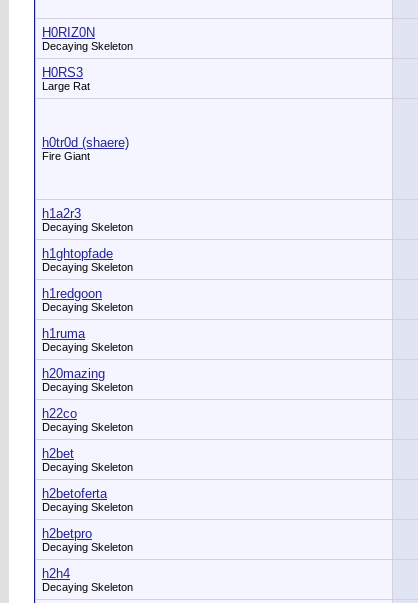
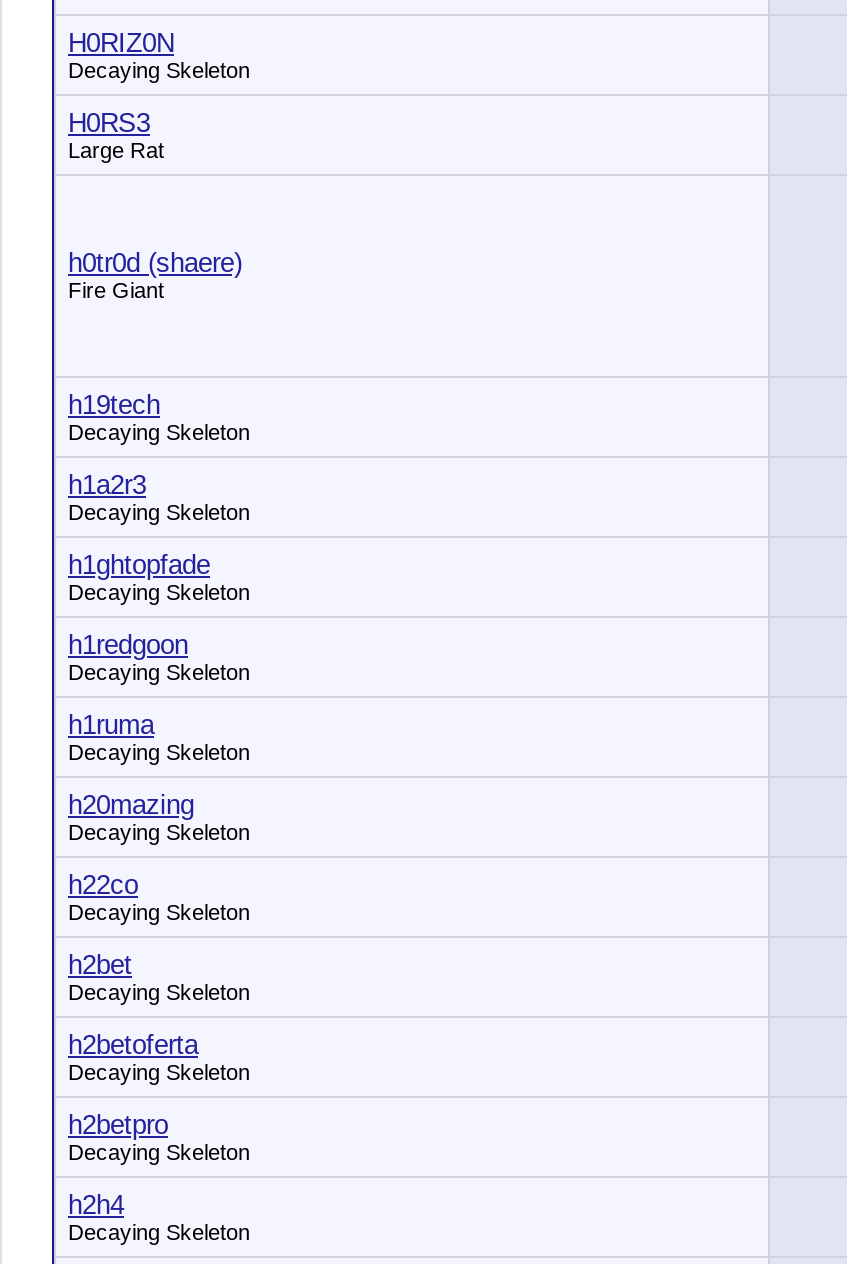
none -> [68,390,250,444] h19tech | Decaying Skeleton

